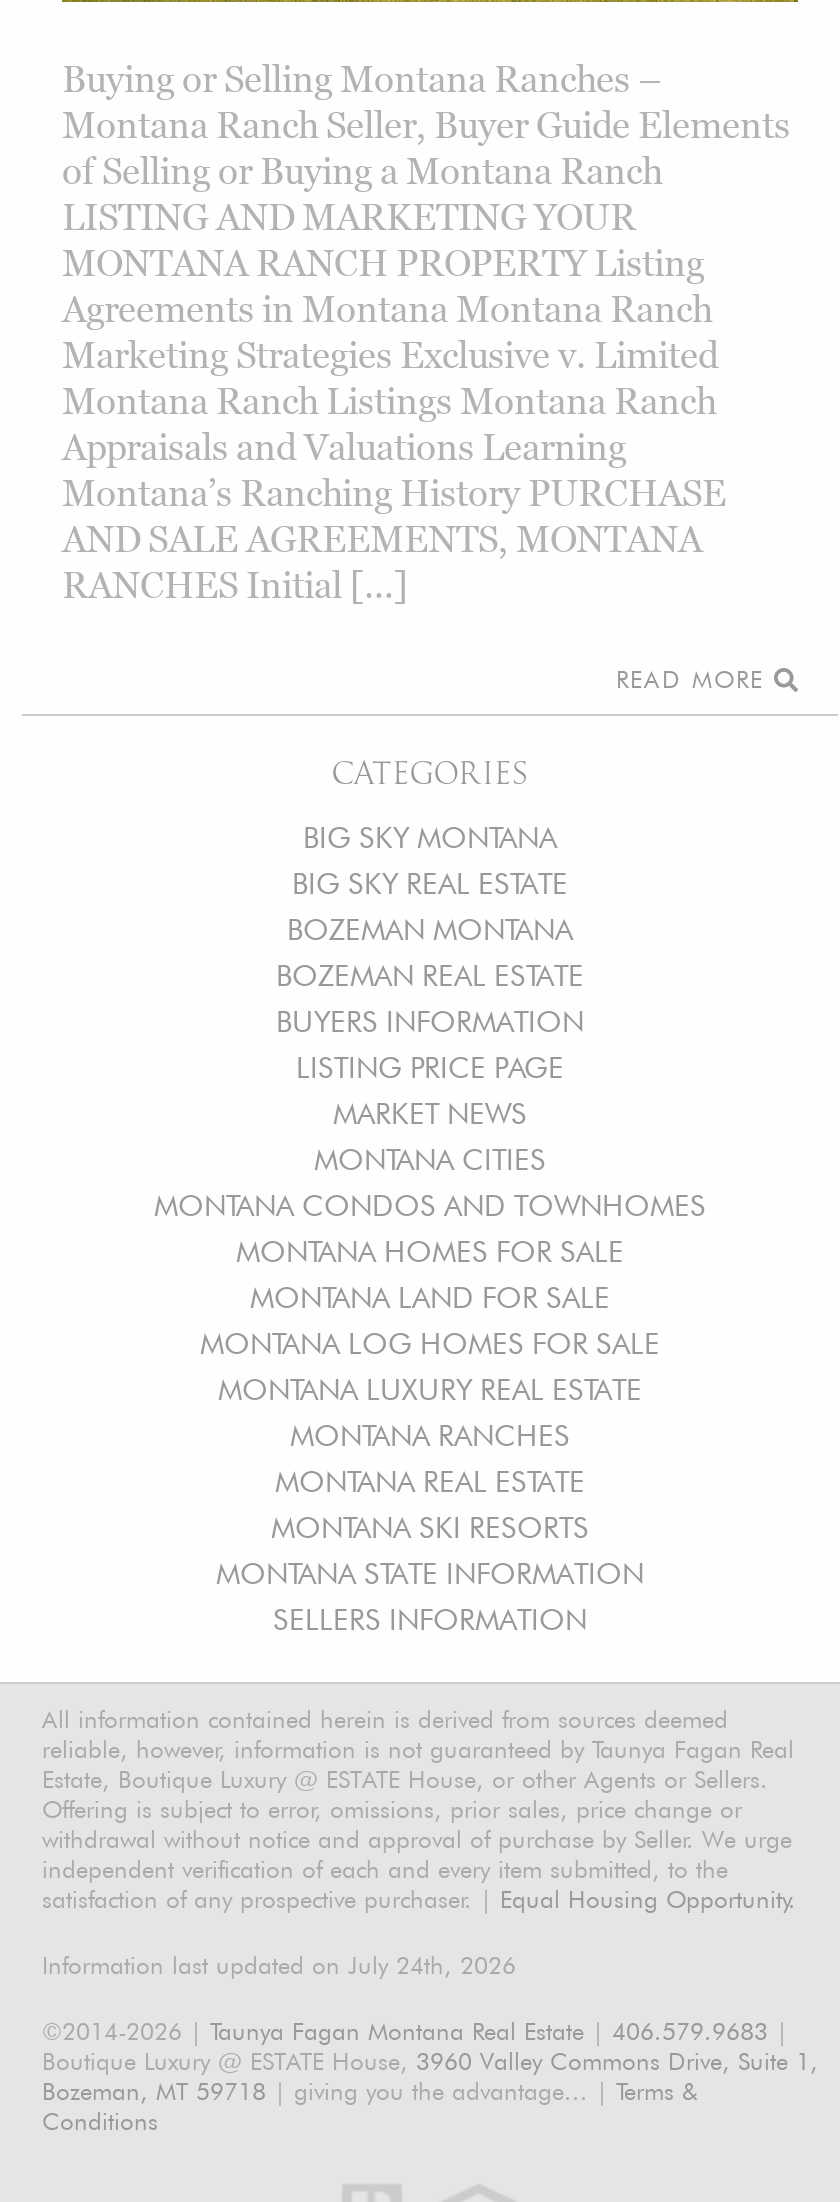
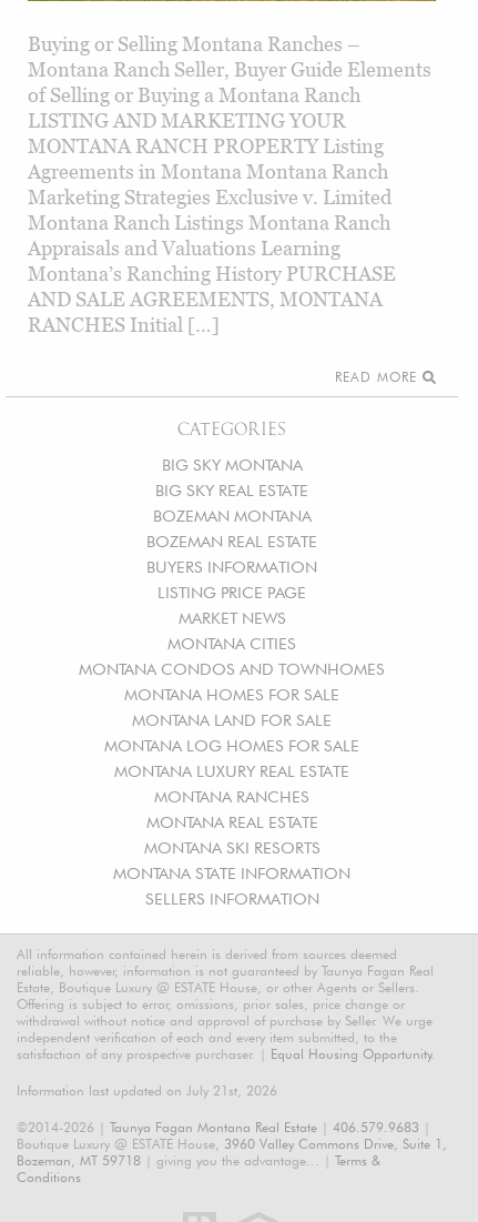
[42,1950,516,1980] Information last updated on July 24th, 2026 -> [17,1082,277,1099] Information last updated on July 21st, 2026

